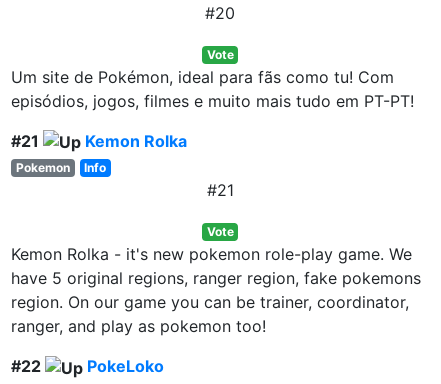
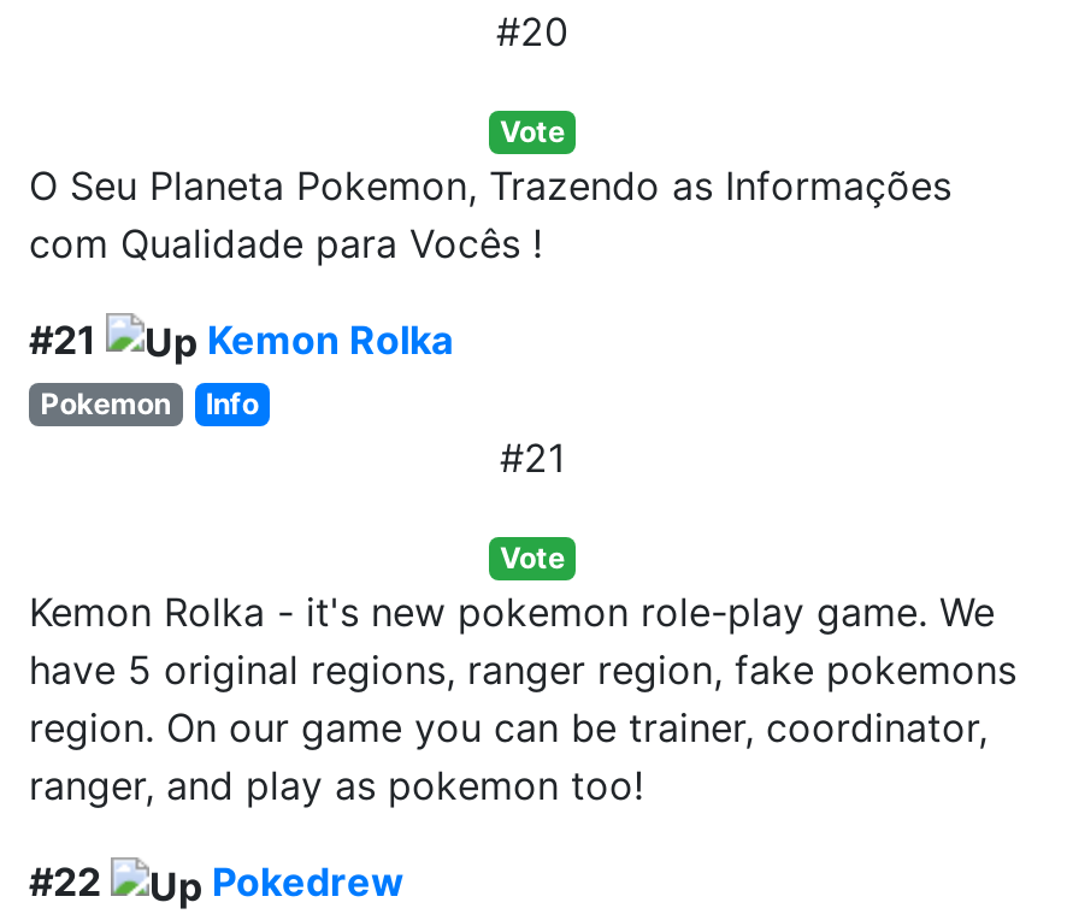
[11,67,414,111] Um site de Pokémon, ideal para fãs como tu! Com | episódios, jogos, filmes e muito mais tudo em PT-PT! -> [29,161,951,267] O Seu Planeta Pokemon, Trazendo as Informações | com Qualidade para Vocês !
[87,356,164,376] PokeLoko -> [212,858,405,907] Pokedrew

